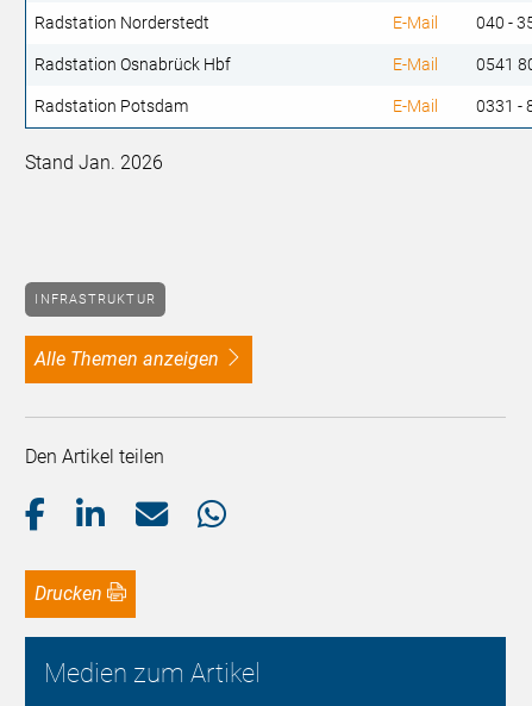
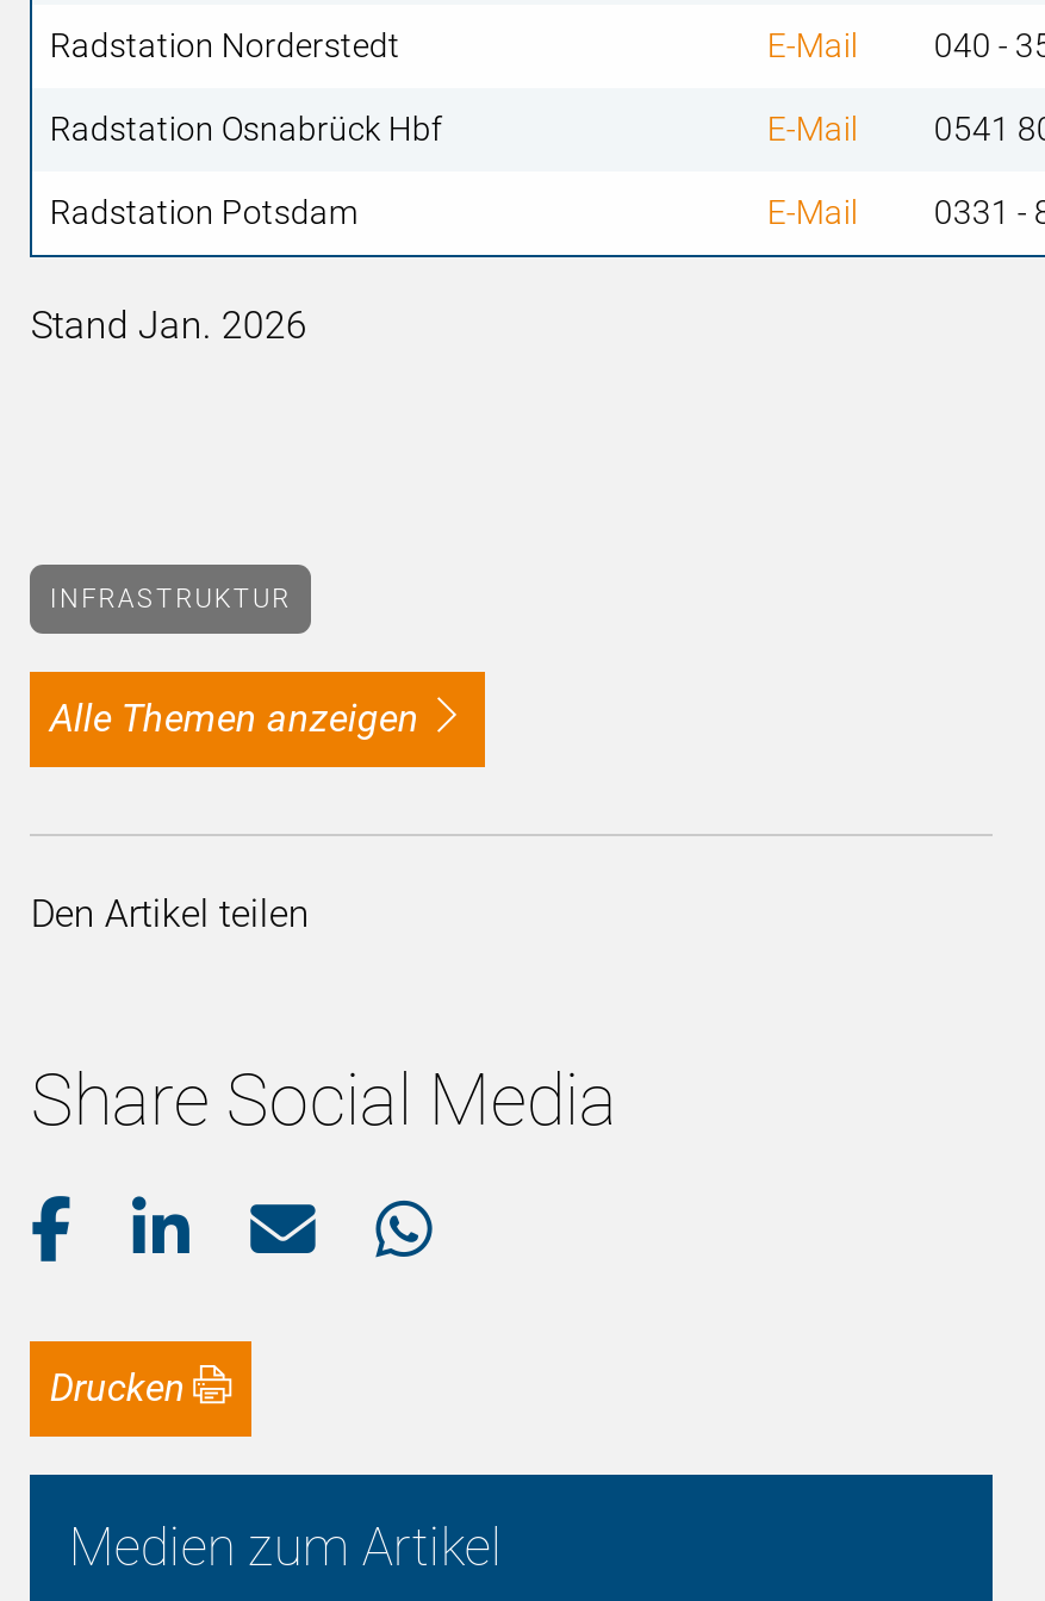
none -> [31,1058,617,1142] Share Social Media

